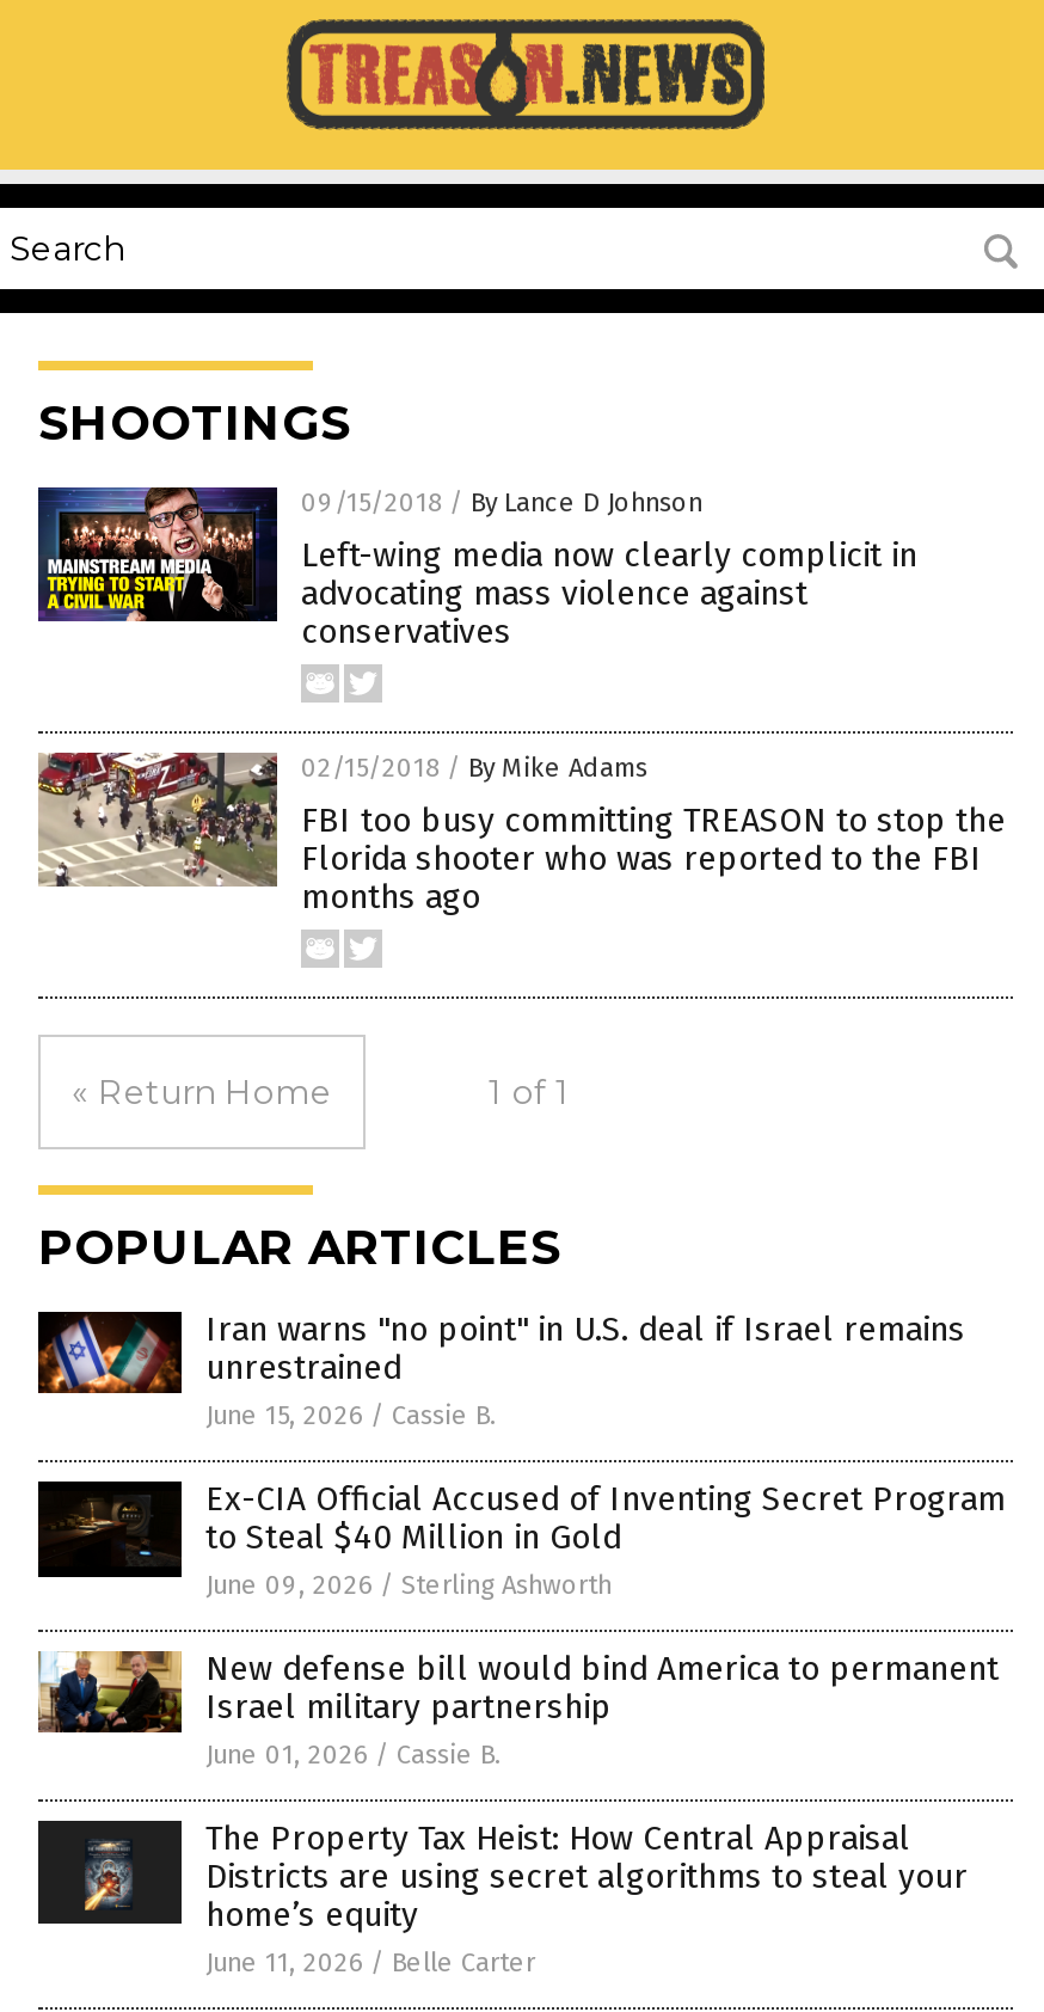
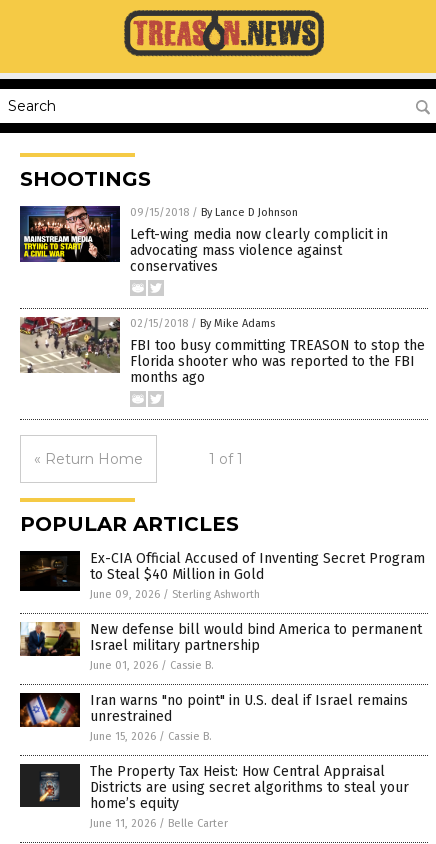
moved [38,1309,965,1431] -> [20,692,408,743]: [image] | Iran warns "no point" in U.S. deal if Israel remains | unrestrained | June 15, 2026 / Cassie B.
moved [38,1479,1006,1771] -> [20,550,425,672]: [image] | Ex-CIA Official Accused of Inventing Secret Program | to Steal $40 Million in Gold | June 09, 2026 / Sterling Ashworth | New defense bill would bind America to permanent | Israel military partnership | June 01, 2026 / Cassie B.

